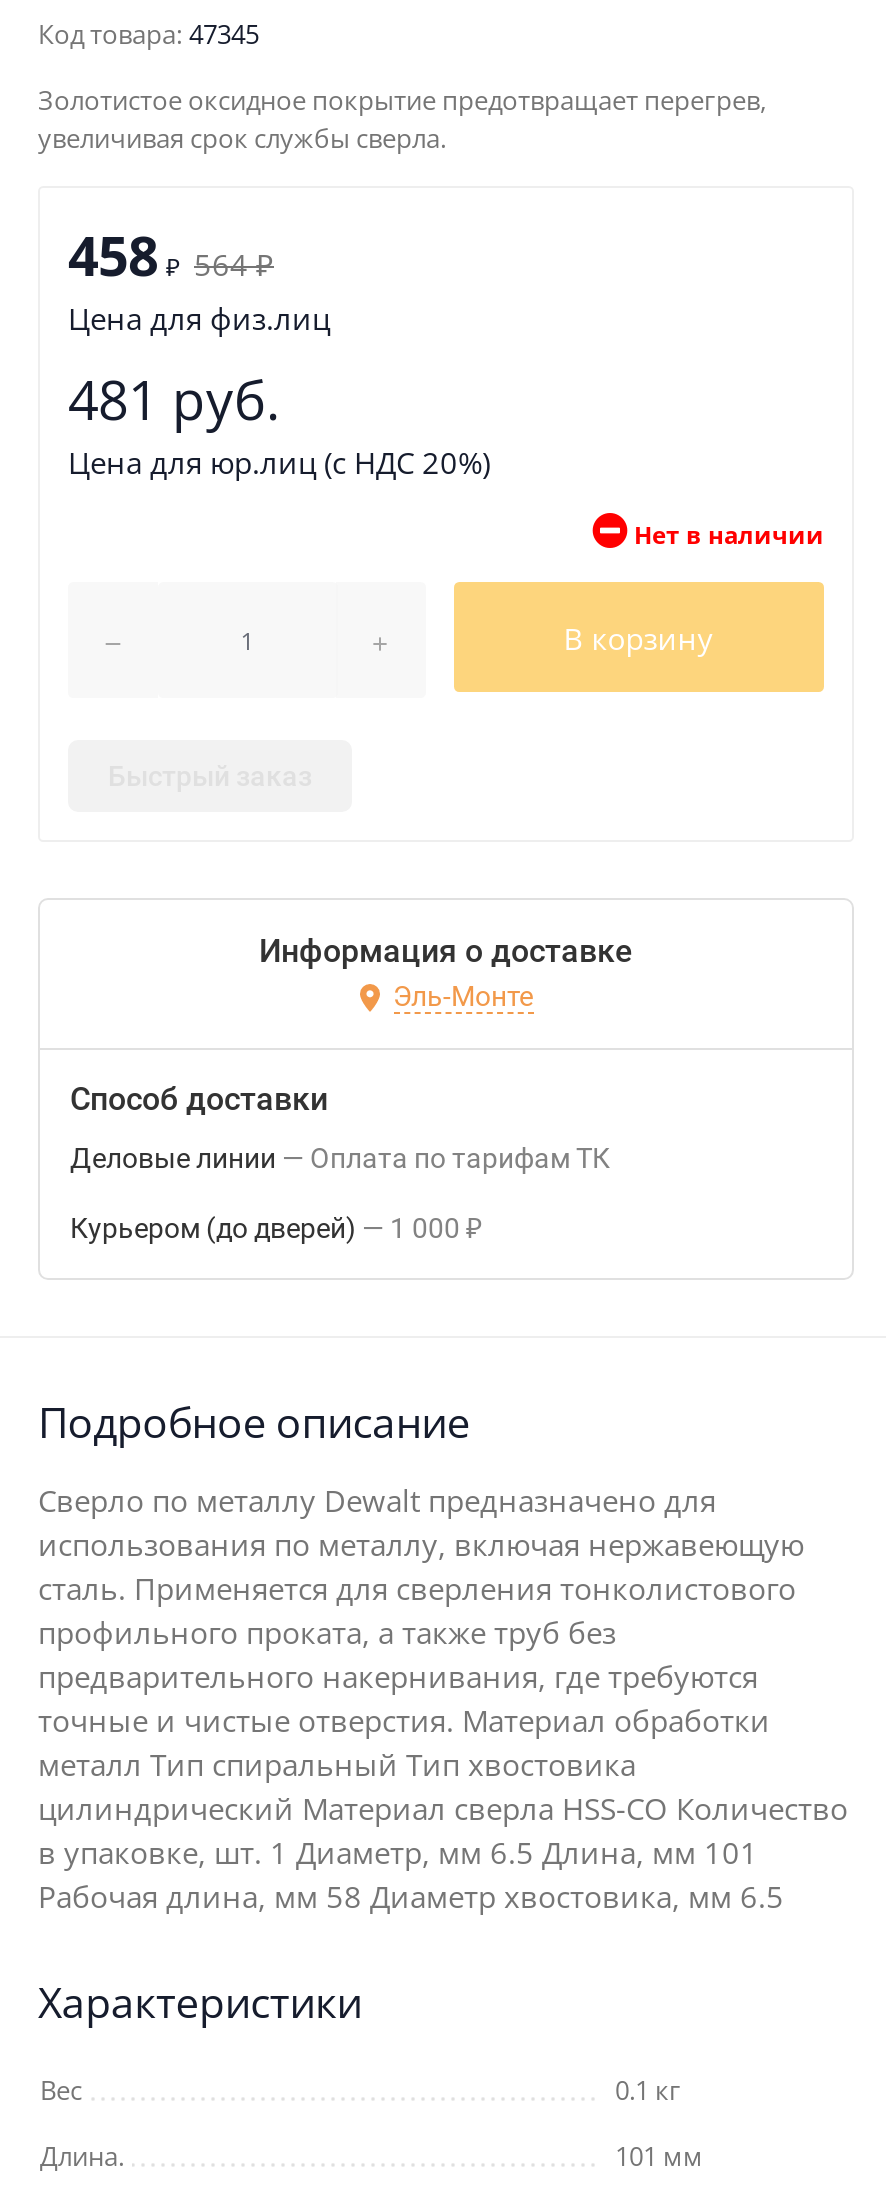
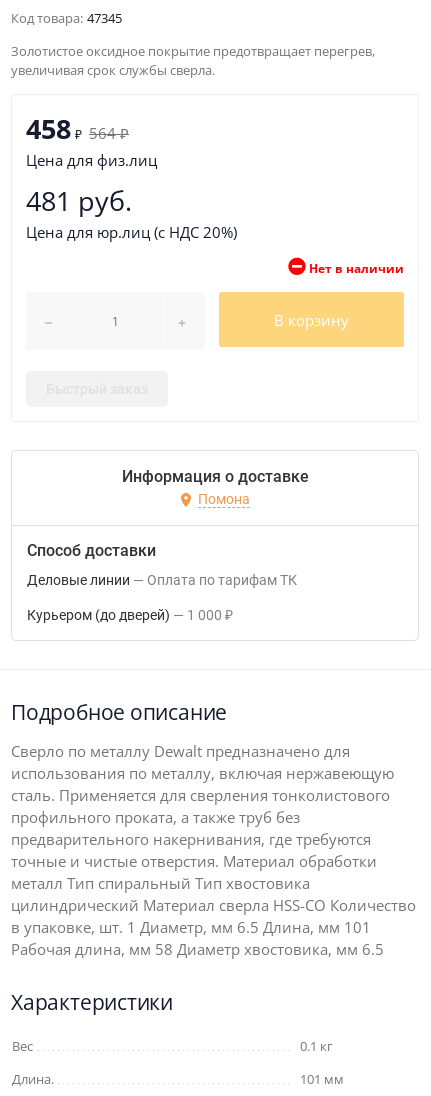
[393,981,533,1013] Эль-Монте -> [197,491,249,507] Помона

